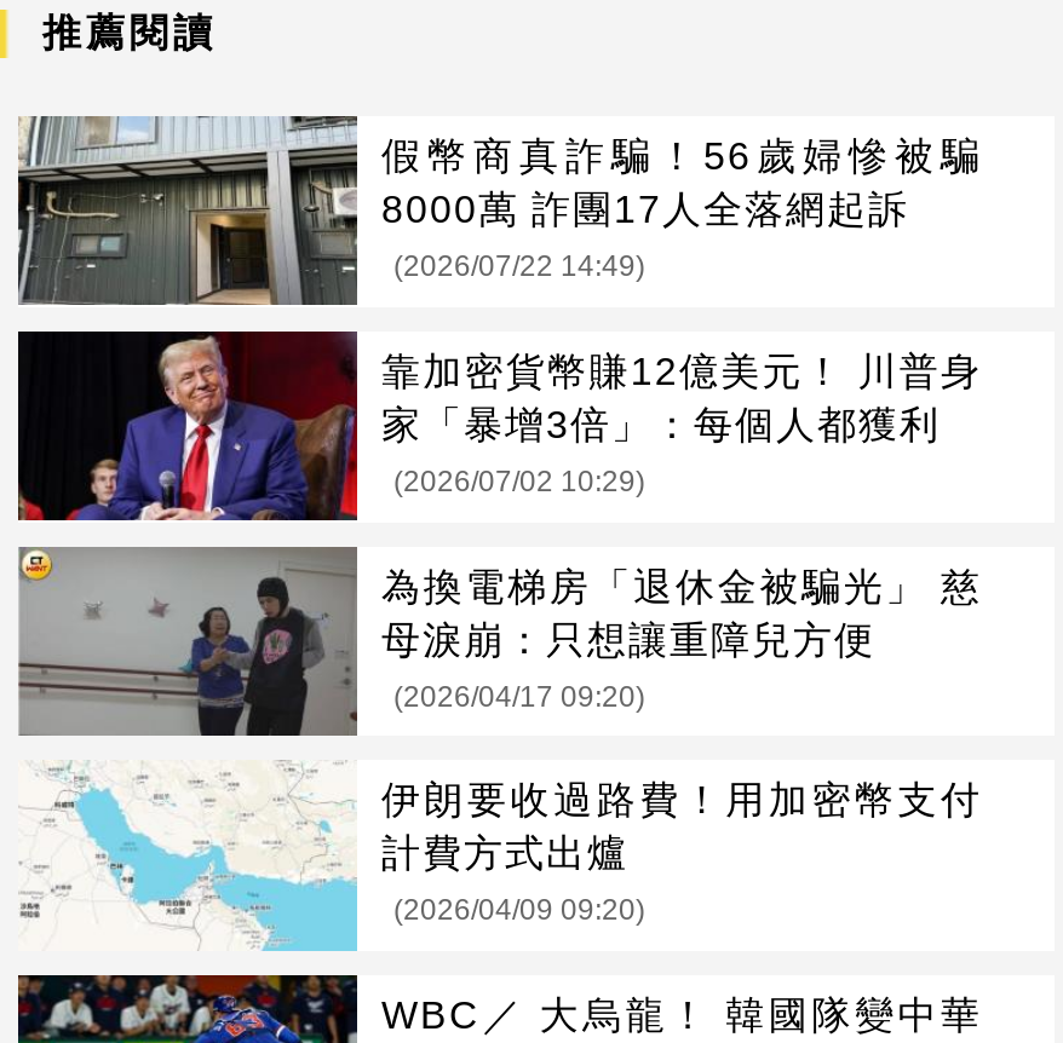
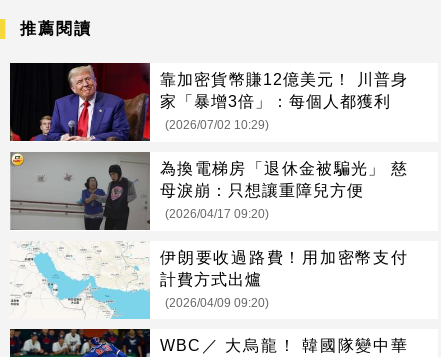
[18,116,982,305] [image] | 假幣商真詐騙！56歲婦慘被騙 | 8000萬 詐團17人全落網起訴 | (2026/07/22 14:49) -> none

